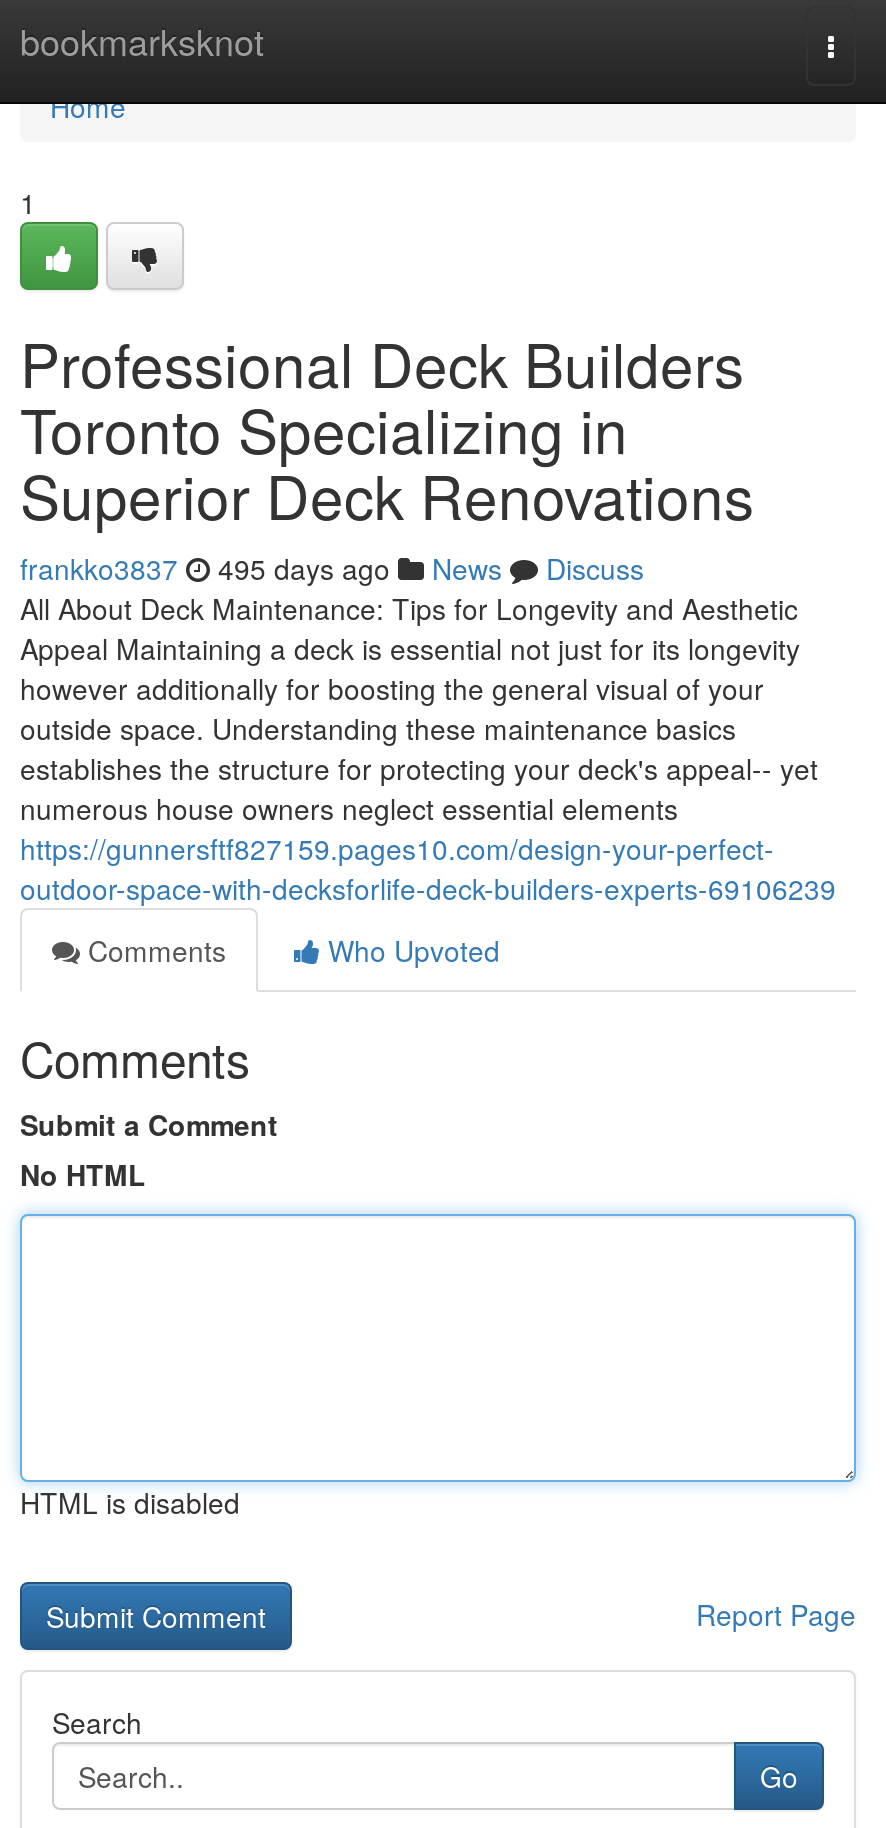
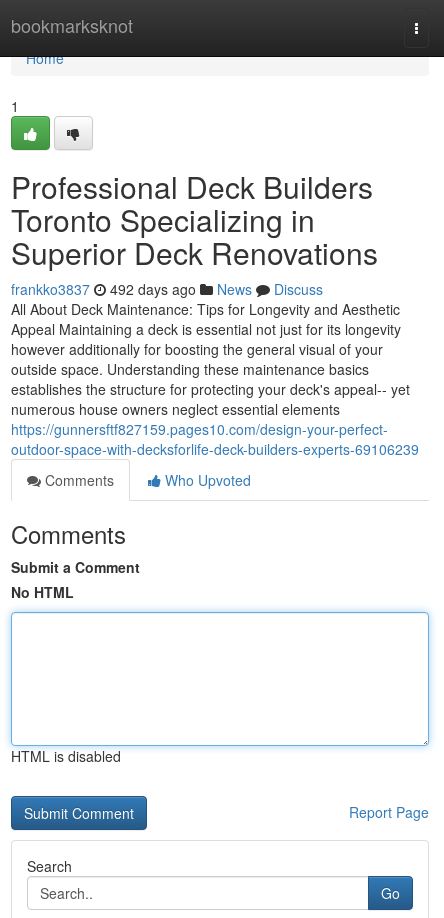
[20,548,644,588] frankko3837 495 days ago News Discuss -> [11,279,323,299] frankko3837 492 days ago News Discuss

